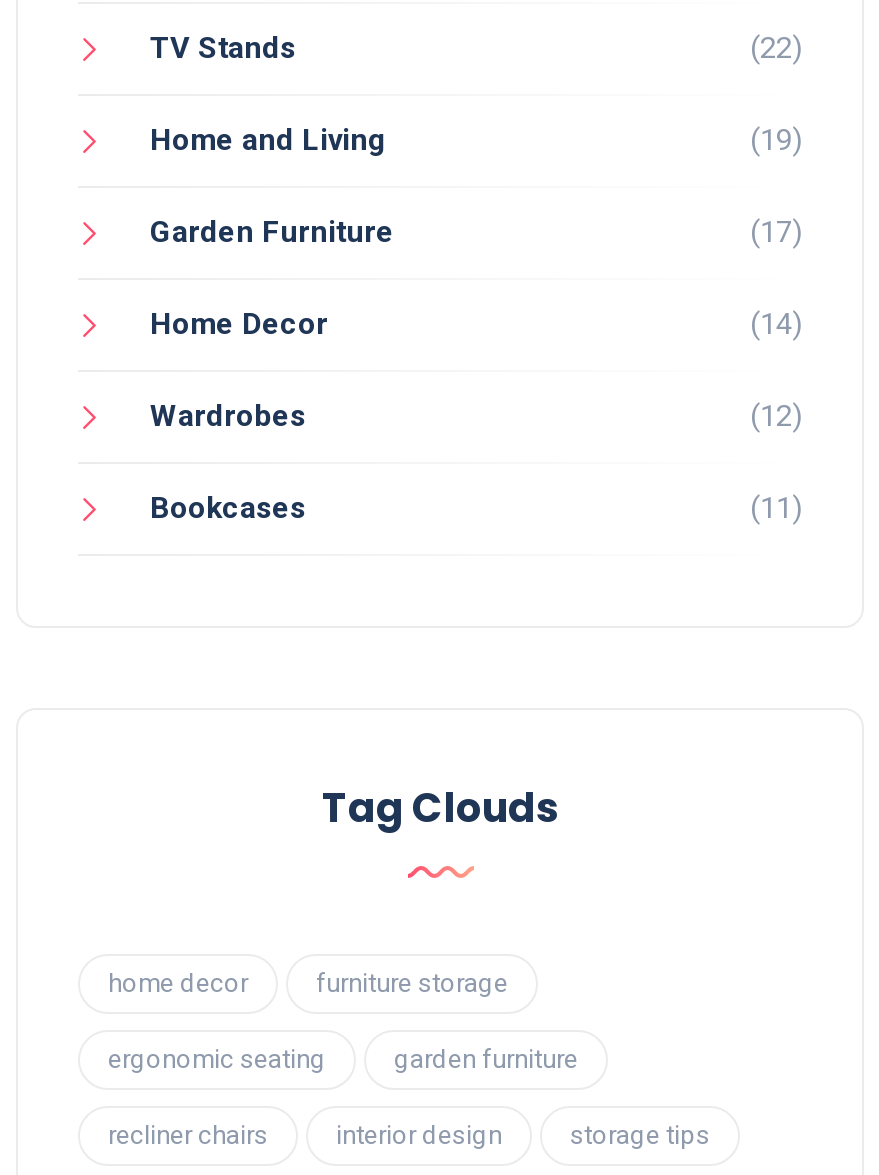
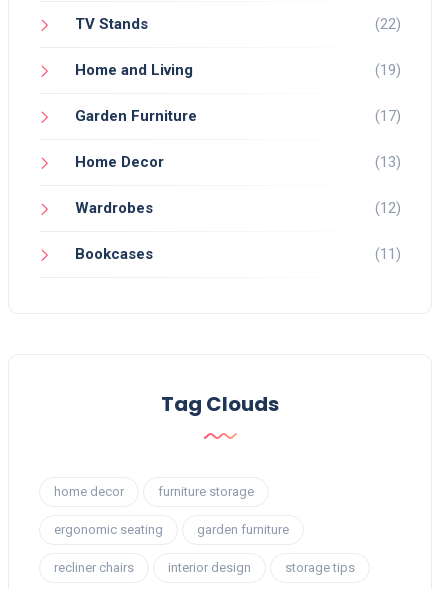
[750,305,802,341] (14) -> [375,153,401,171] (13)

